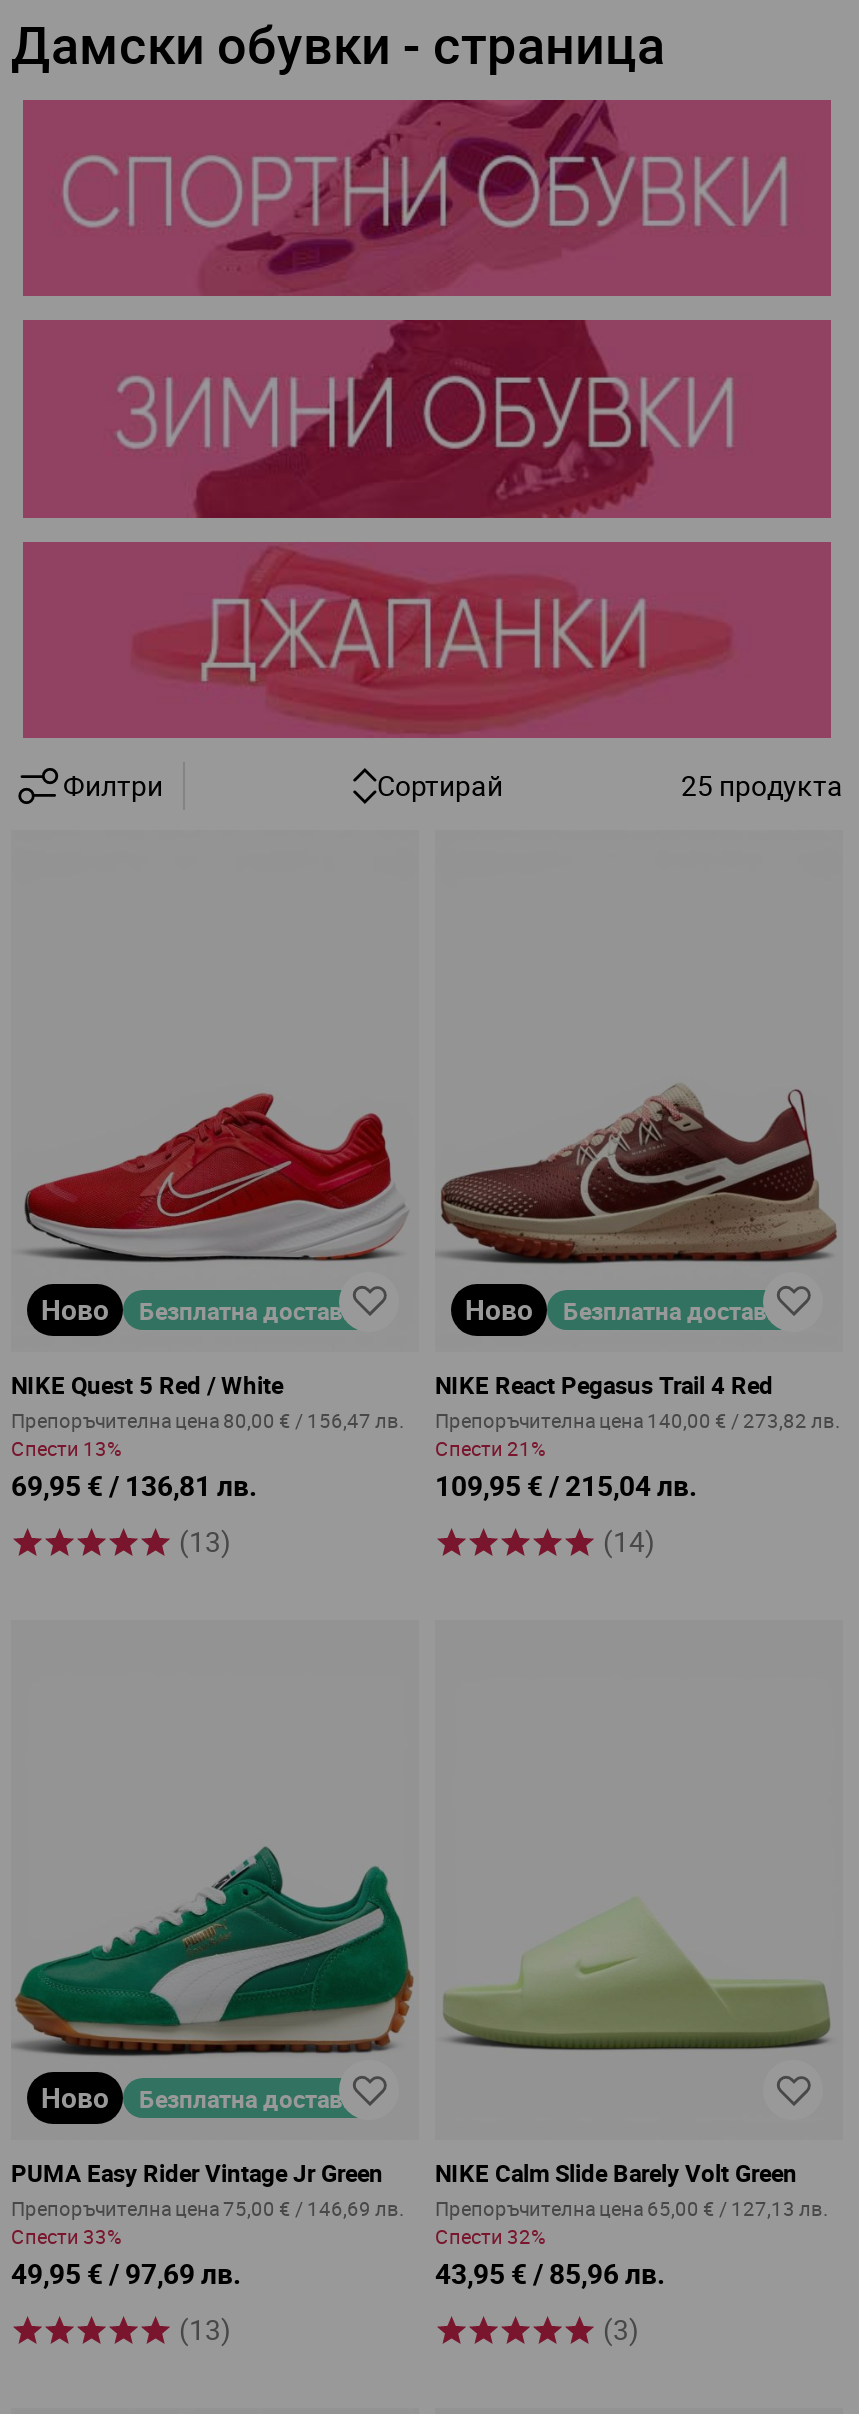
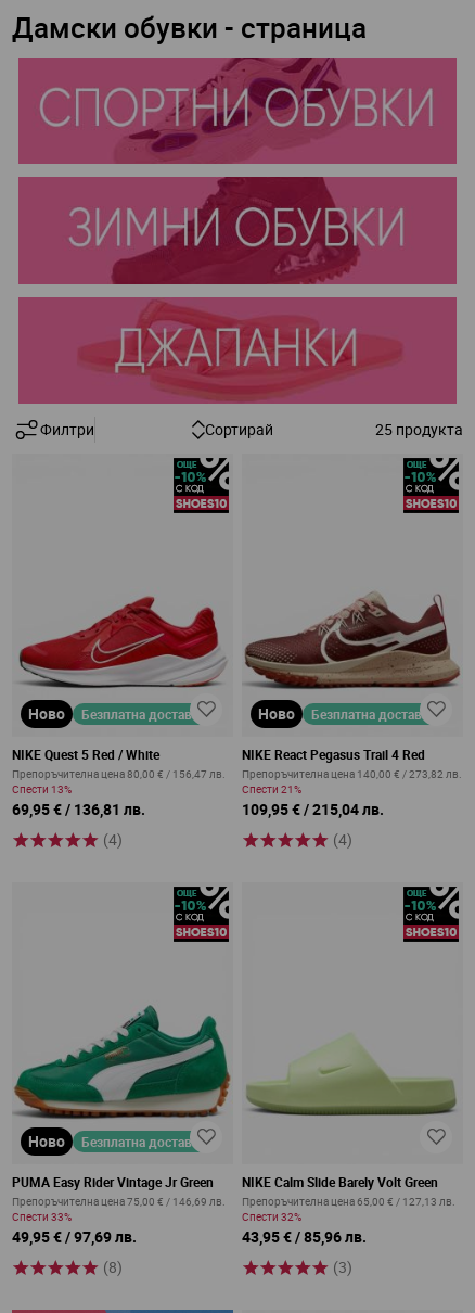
none -> [172,457,230,514] [image]
none -> [402,457,460,514] [image]
none -> [172,885,230,943] [image]
none -> [402,885,460,943] [image]
[179,1521,231,1559] (13) -> [103,828,123,849] (4)
[603,1521,655,1559] (14) -> [333,828,352,849] (4)
[179,2310,231,2348] (13) -> [103,1256,123,1277] (8)

